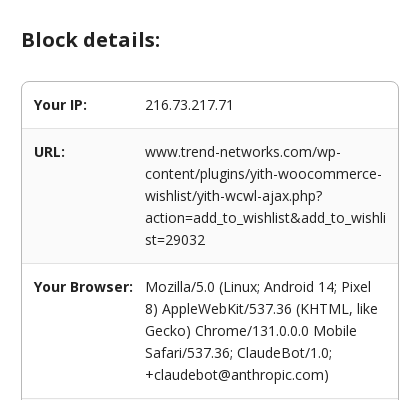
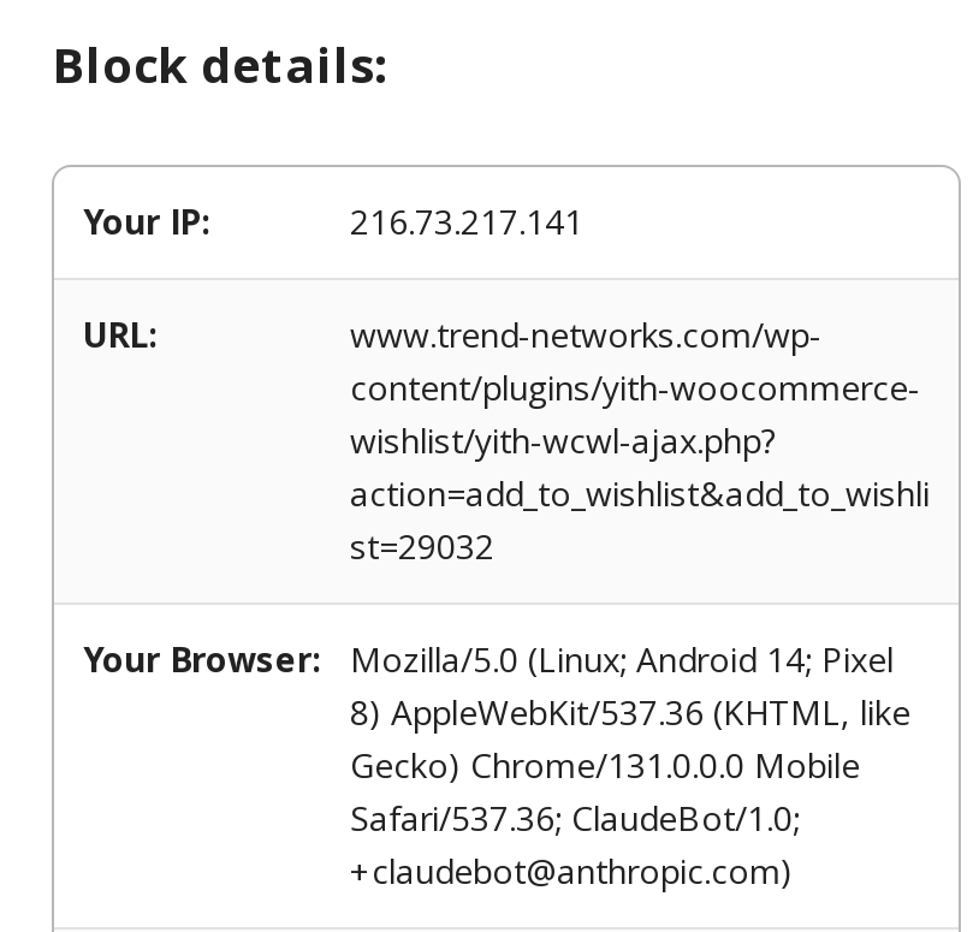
[145,95,234,114] 216.73.217.71 -> [350,198,583,244] 216.73.217.141

